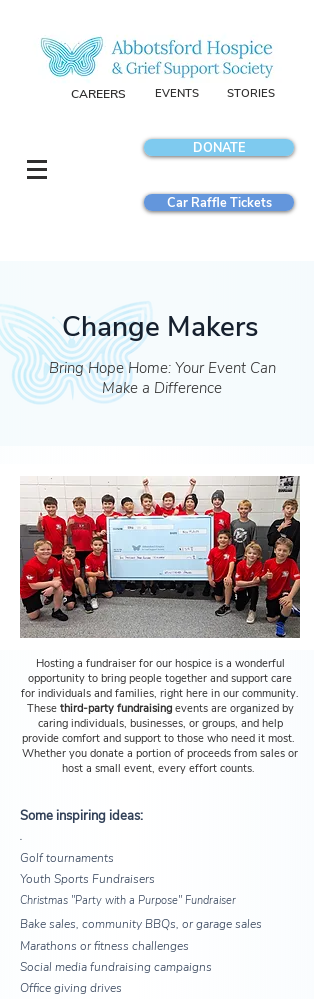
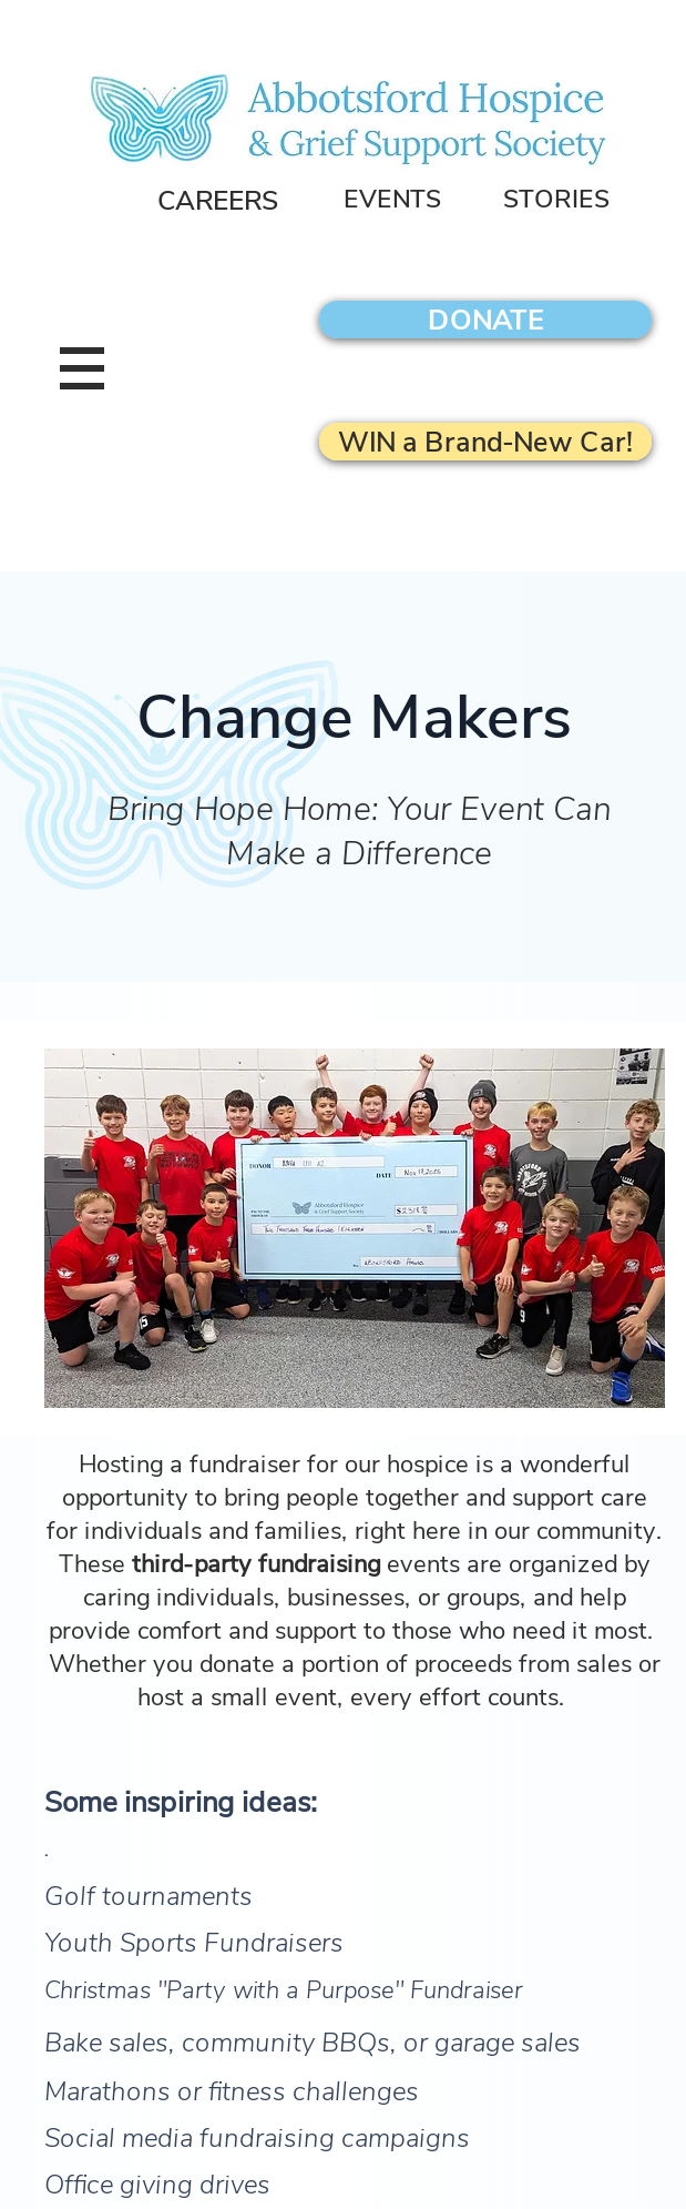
[166,194,271,211] Car Raffle Tickets -> [338,423,633,460] WIN a Brand-New Car!

